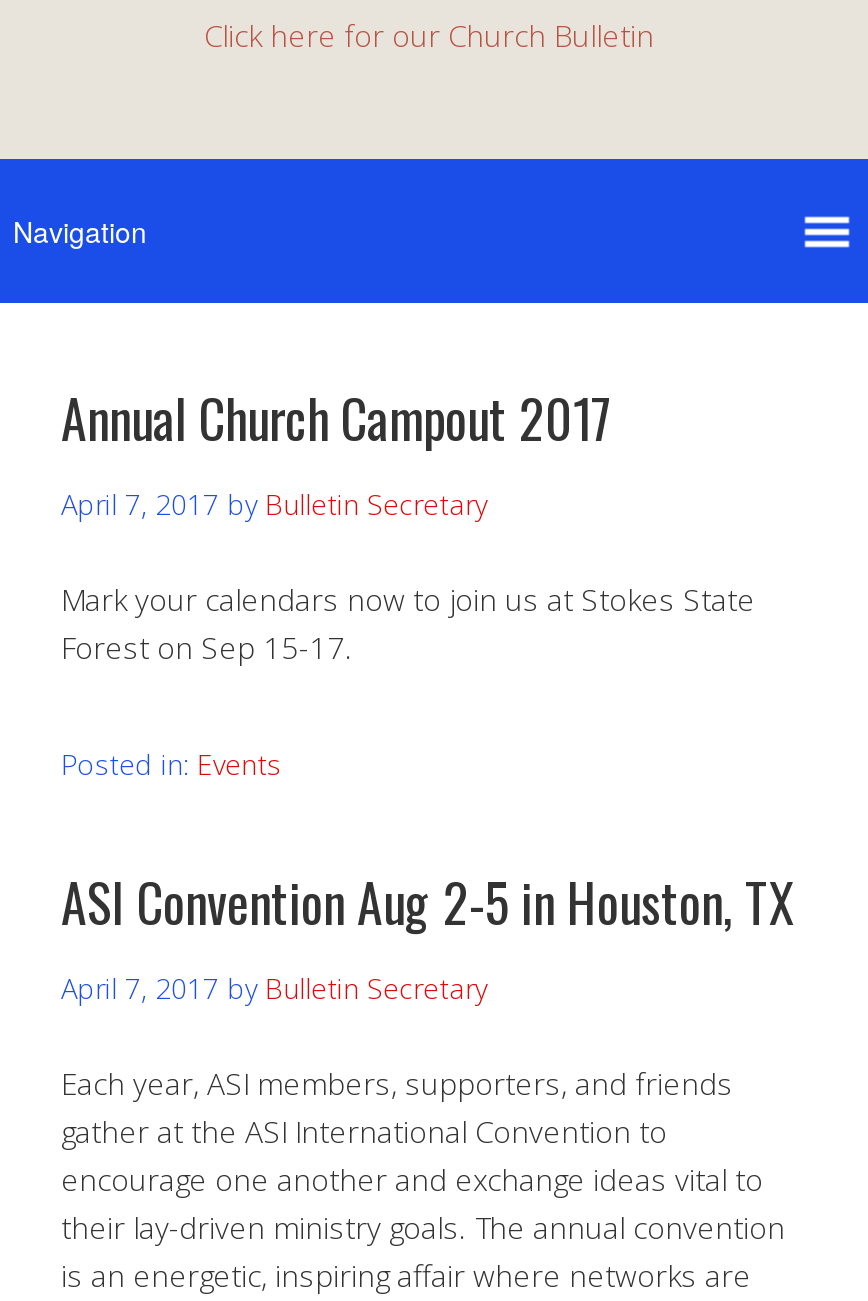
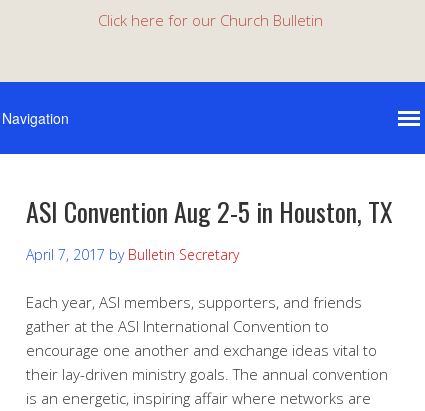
[61,379,755,783] Annual Church Campout 2017 | April 7, 2017 by Bulletin Secretary | Mark your calendars now to join us at Stokes State | Forest on Sep 15-17. | Posted in: Events -> none

